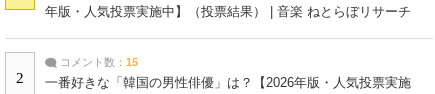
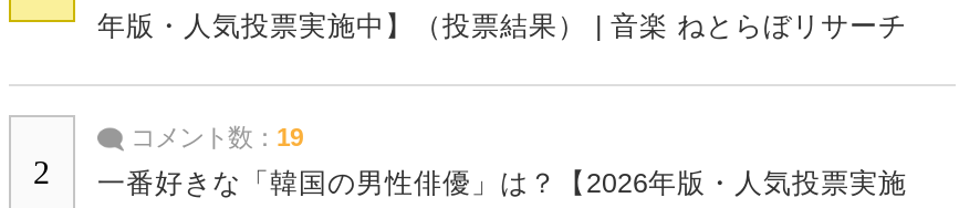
[57,56,138,68] コメント数：15 -> [124,124,303,150] コメント数：19

